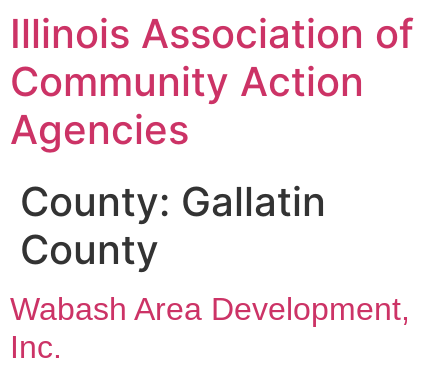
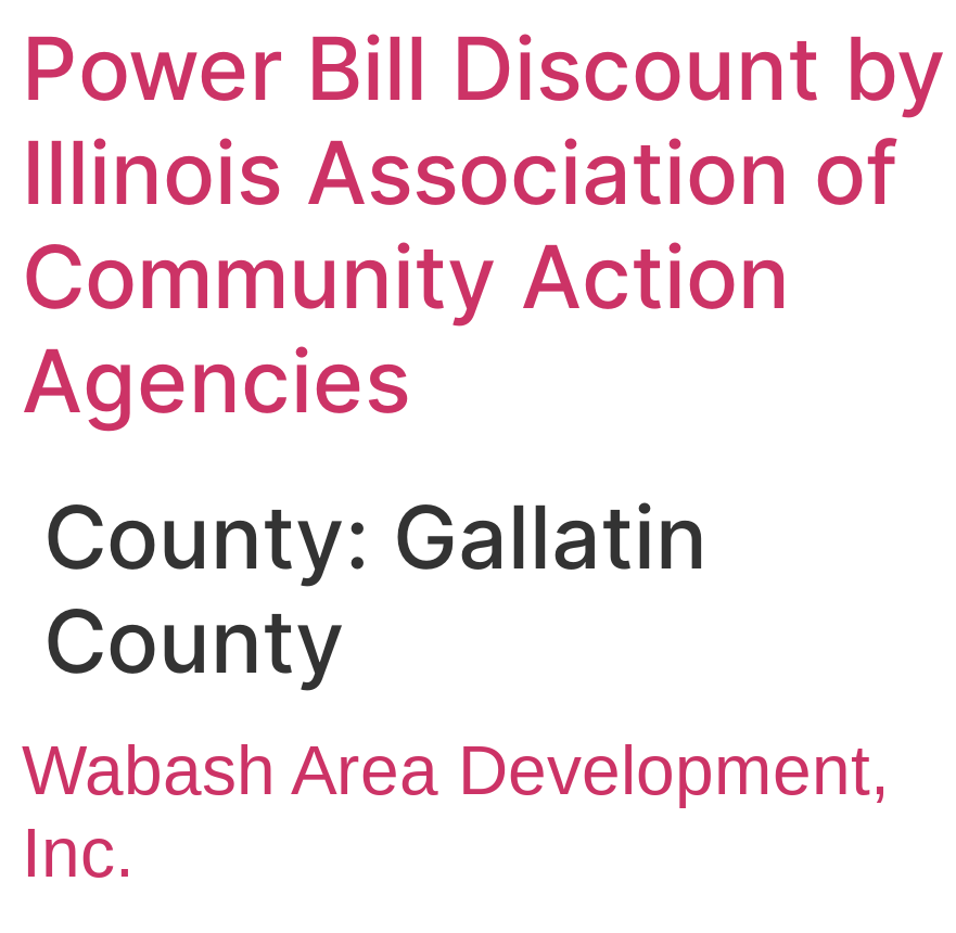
none -> [22,15,946,122] Power Bill Discount by

